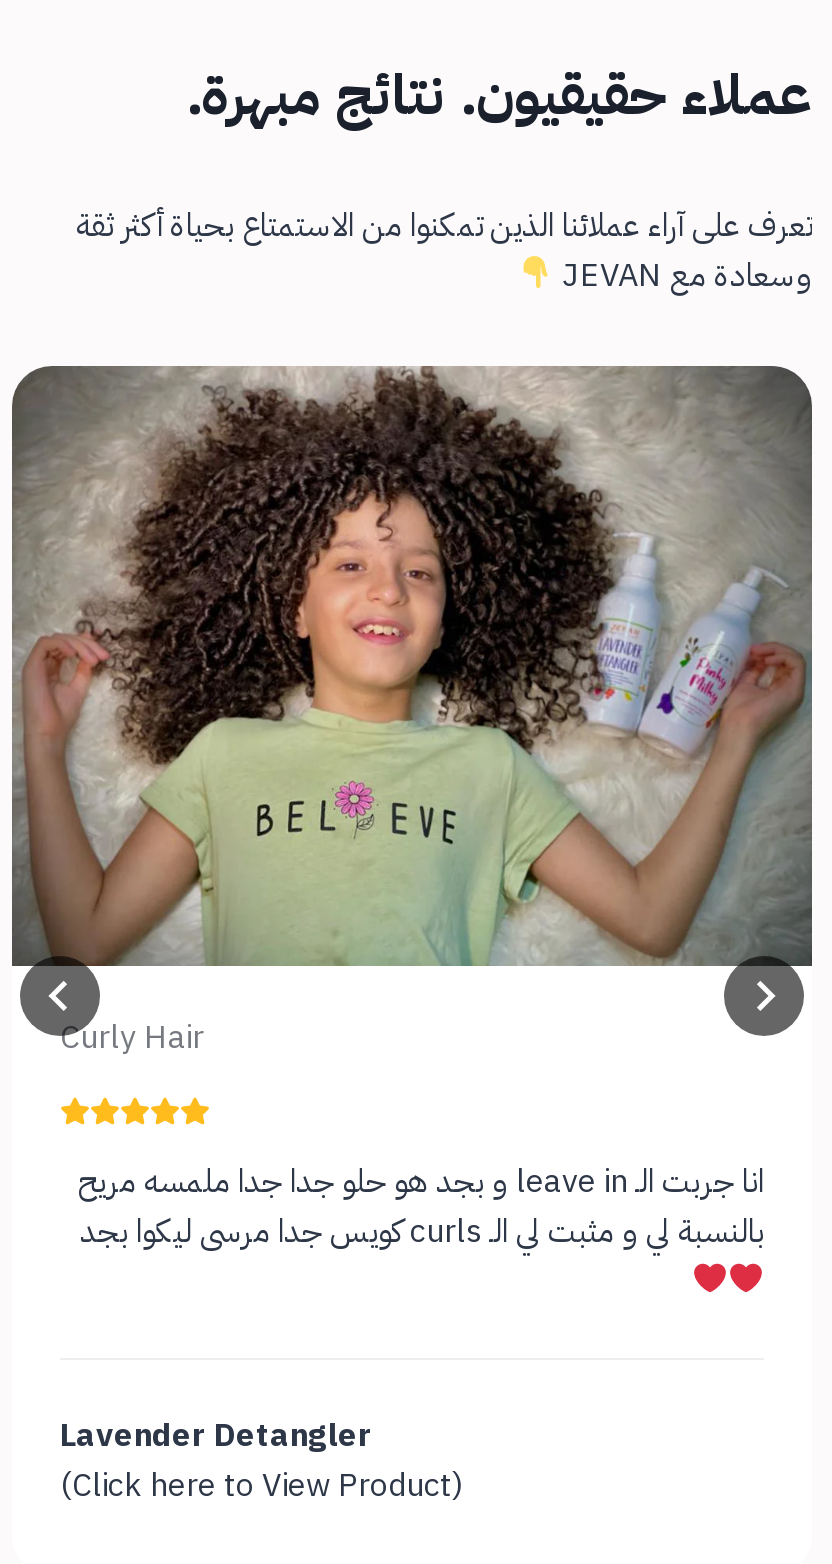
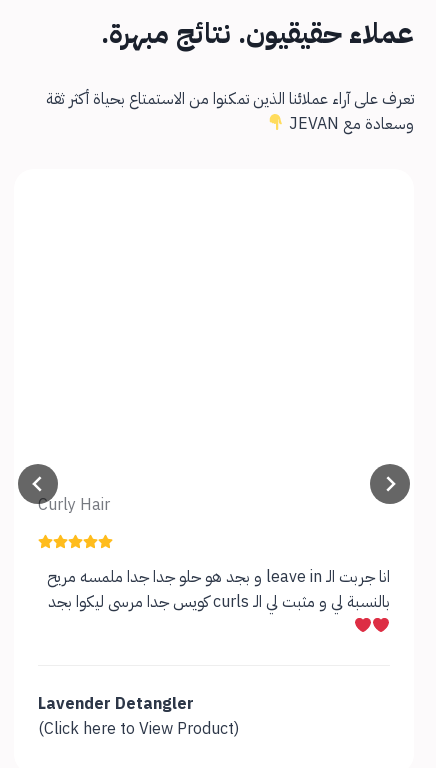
[10,364,814,968] [image] -> none

